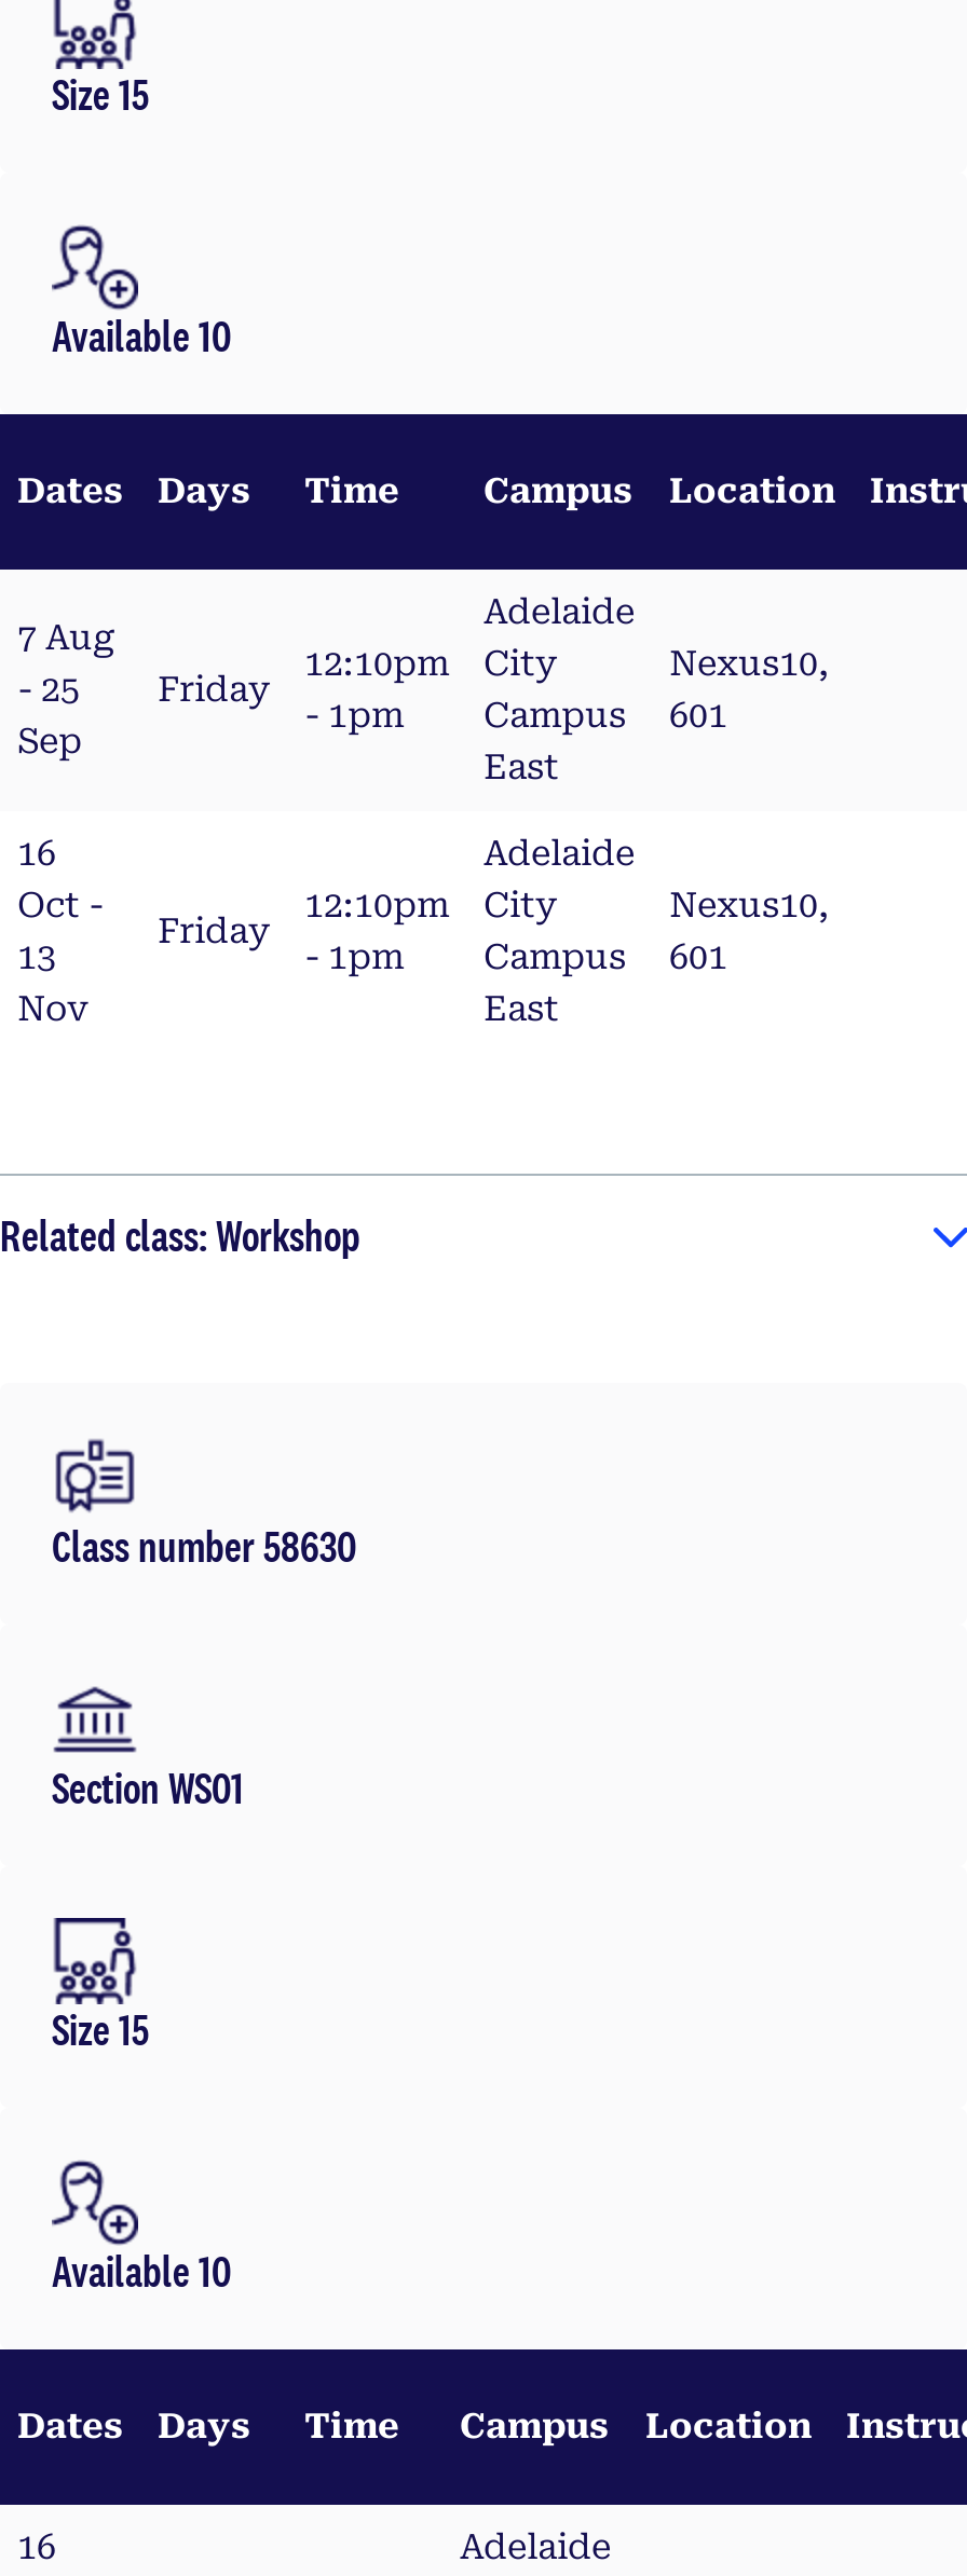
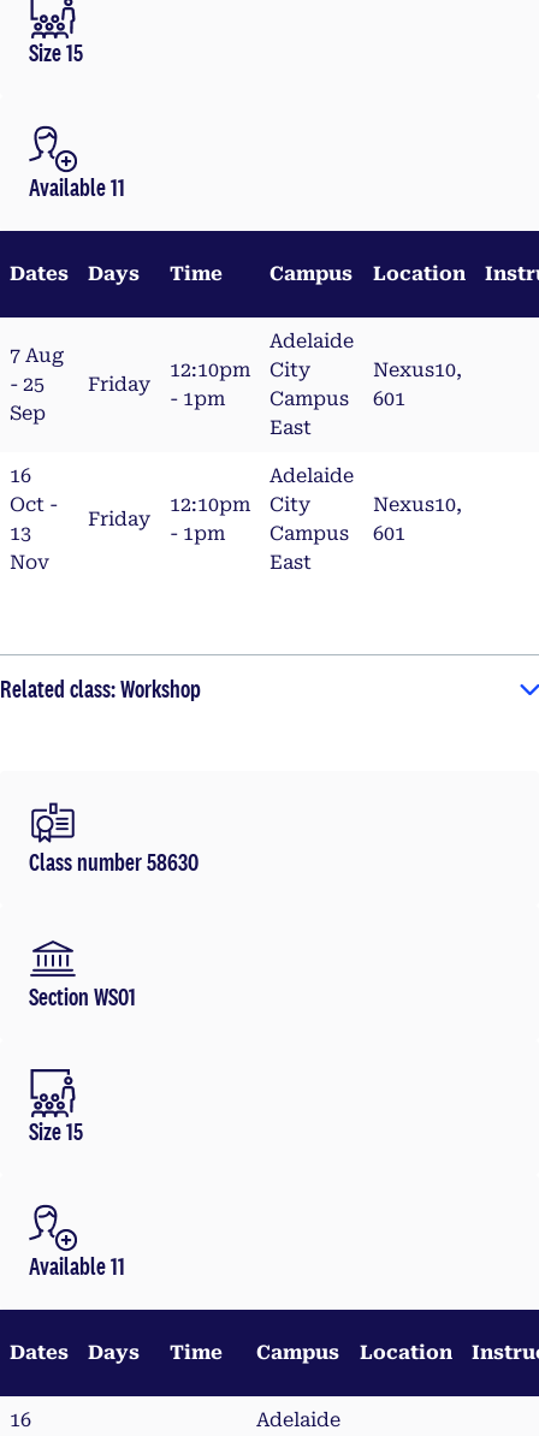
[52,306,231,365] Available 10 -> [29,171,125,203] Available 11
[52,2242,231,2300] Available 10 -> [29,1250,125,1282] Available 11

